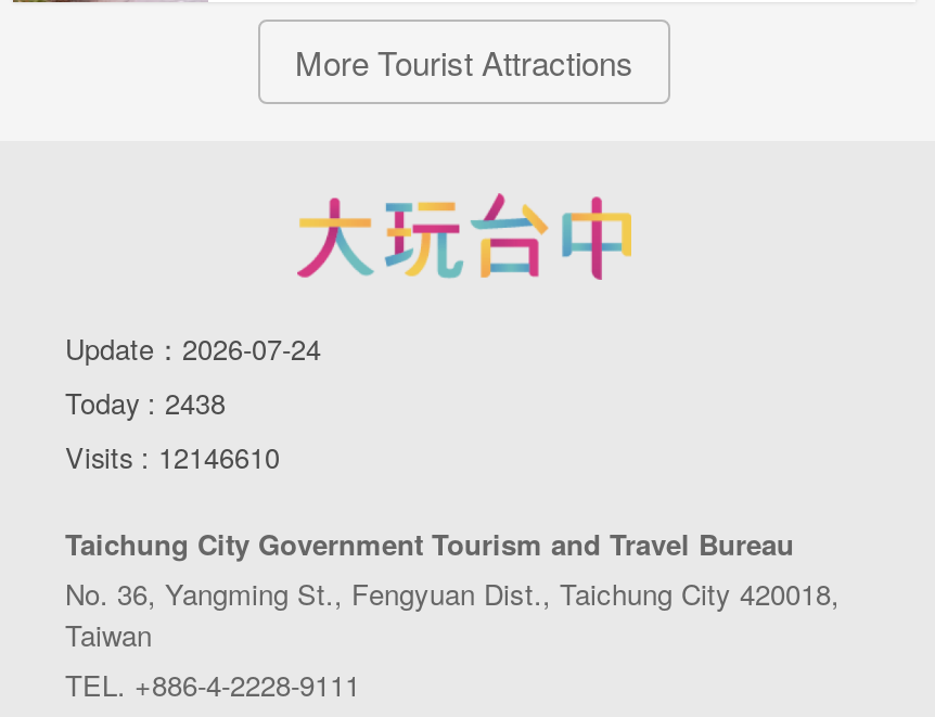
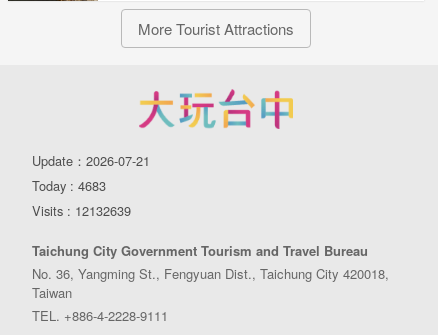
[65,327,321,368] Update：2026-07-24 -> [32,151,150,170] Update：2026-07-21
[65,381,226,422] Today : 2438 -> [32,176,106,195] Today : 4683
[65,435,280,477] Visits : 12146610 -> [32,201,131,220] Visits : 12132639

